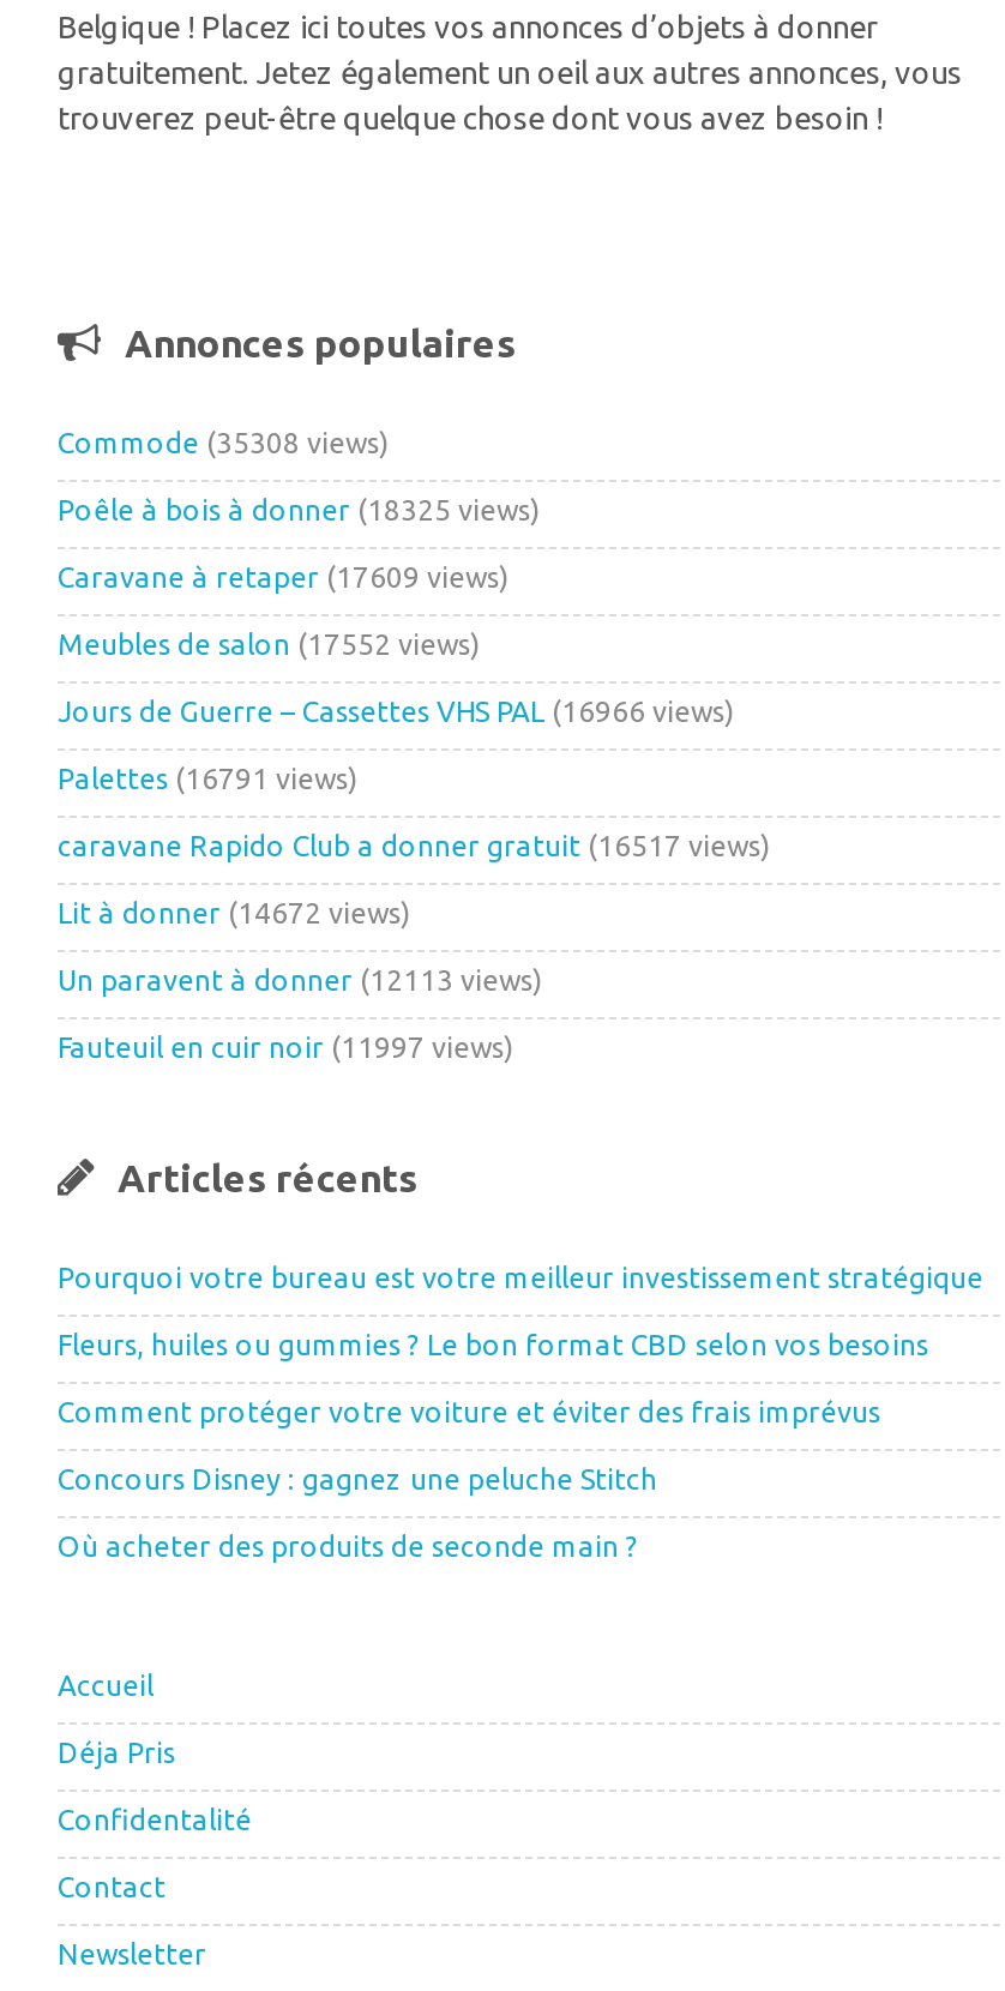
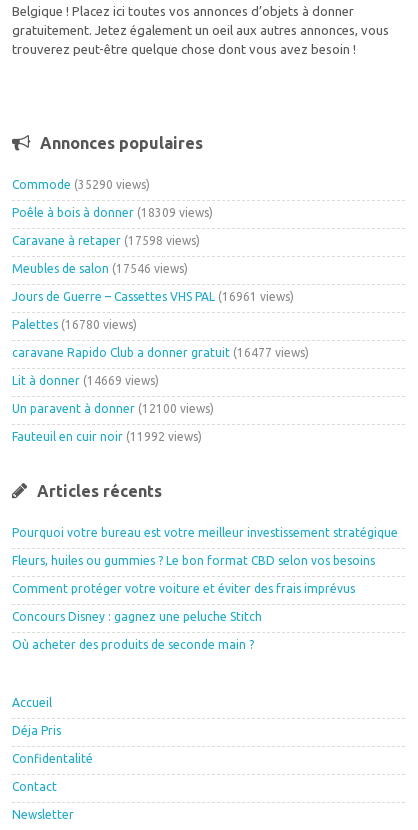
[58,426,389,457] Commode (35308 views) -> [12,178,150,191] Commode (35290 views)
[58,493,540,525] Poêle à bois à donner (18325 views) -> [12,206,213,219] Poêle à bois à donner (18309 views)
[58,561,508,592] Caravane à retaper (17609 views) -> [12,234,200,247] Caravane à retaper (17598 views)
[58,628,480,659] Meubles de salon (17552 views) -> [12,262,188,275] Meubles de salon (17546 views)
[58,695,734,726] Jours de Guerre – Cassettes VHS PAL (16966 views) -> [12,290,294,303] Jours de Guerre – Cassettes VHS PAL (16961 views)
[58,762,357,793] Palettes (16791 views) -> [12,318,137,331] Palettes (16780 views)
[58,829,770,860] caravane Rapido Club a donner gratuit (16517 views) -> [12,346,309,359] caravane Rapido Club a donner gratuit (16477 views)
[58,896,410,928] Lit à donner (14672 views) -> [12,374,159,387] Lit à donner (14669 views)
[58,964,542,995] Un paravent à donner (12113 views) -> [12,402,214,415] Un paravent à donner (12100 views)
[58,1031,513,1062] Fauteuil en cuir noir (11997 views) -> [12,430,202,443] Fauteuil en cuir noir (11992 views)

